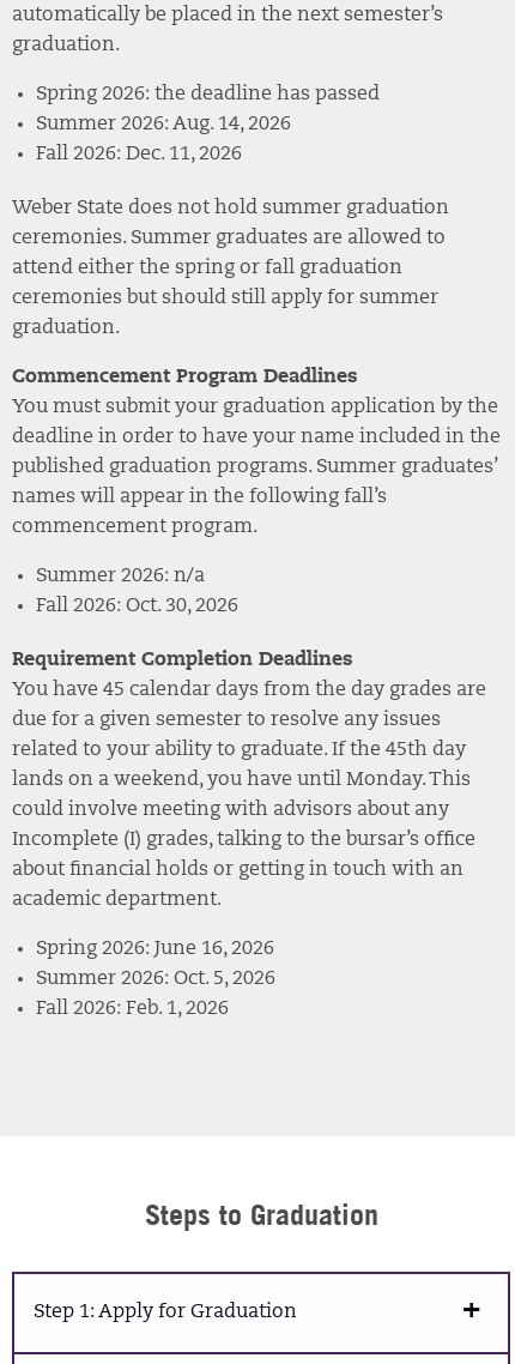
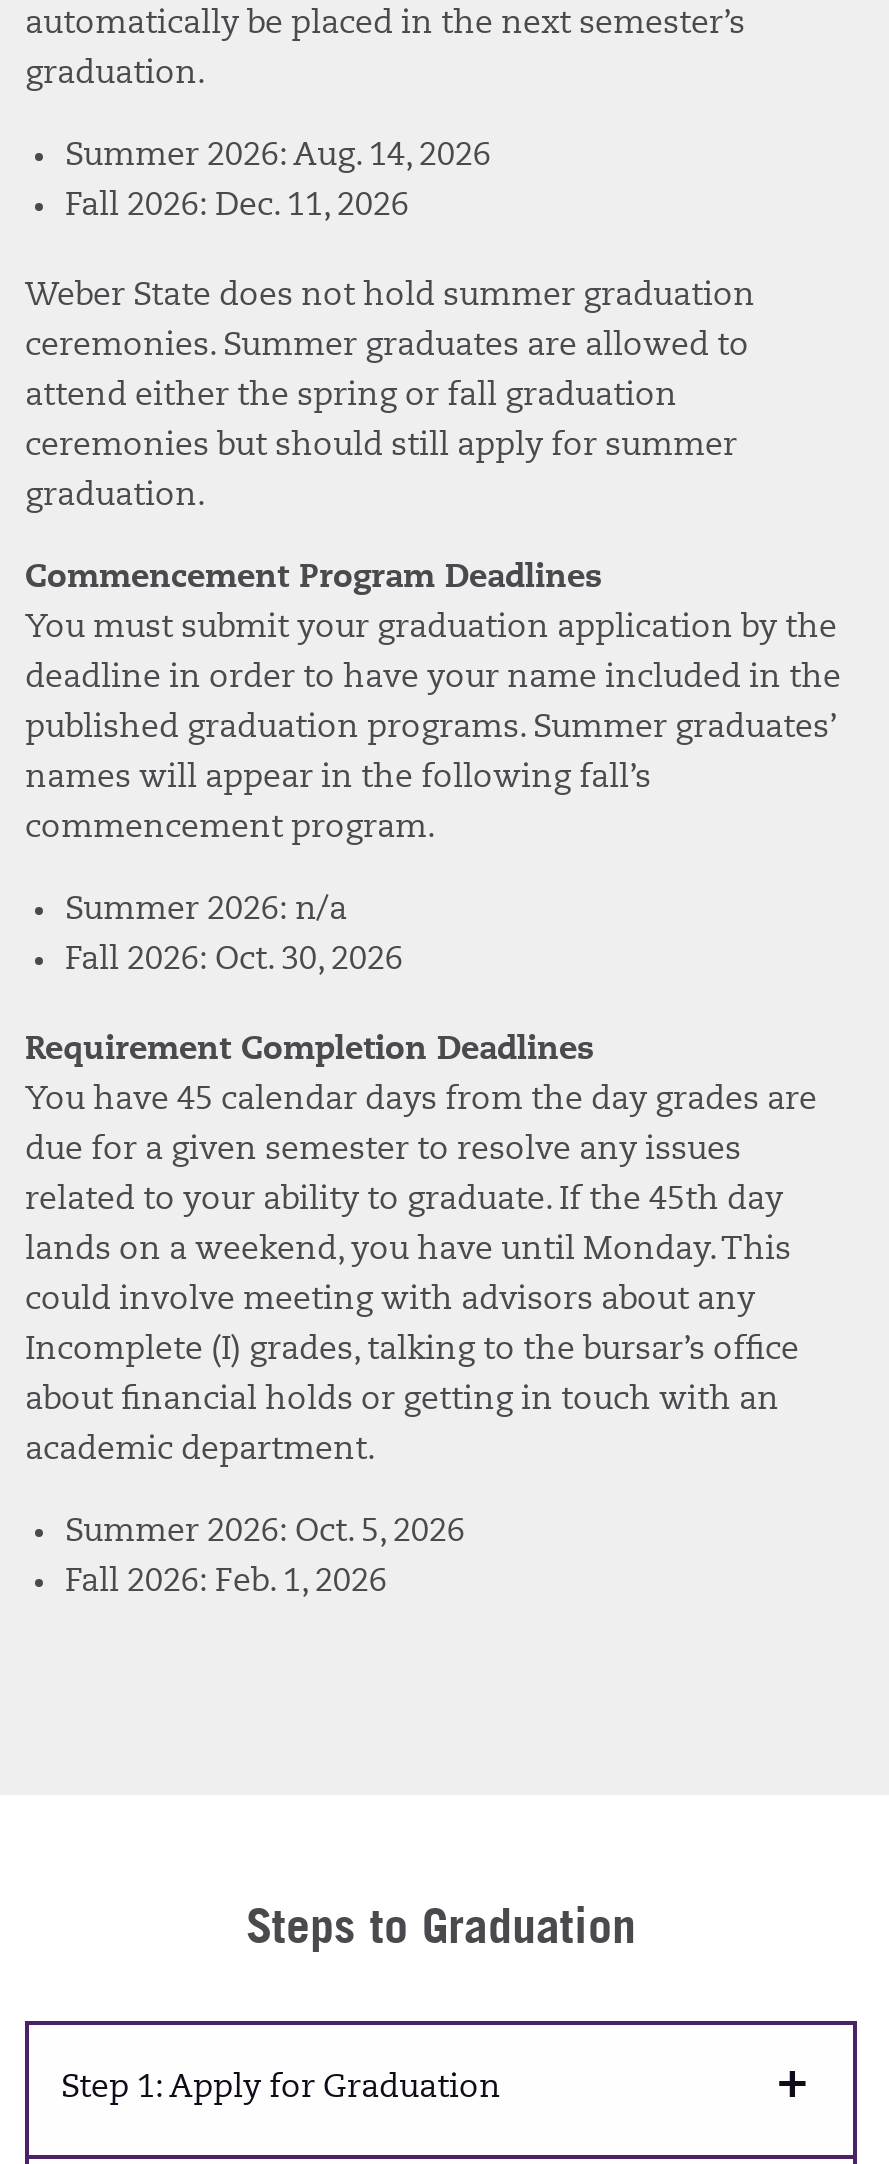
[36,85,380,105] Spring 2026: the deadline has passed -> none
[36,940,274,959] Spring 2026: June 16, 2026 -> none

